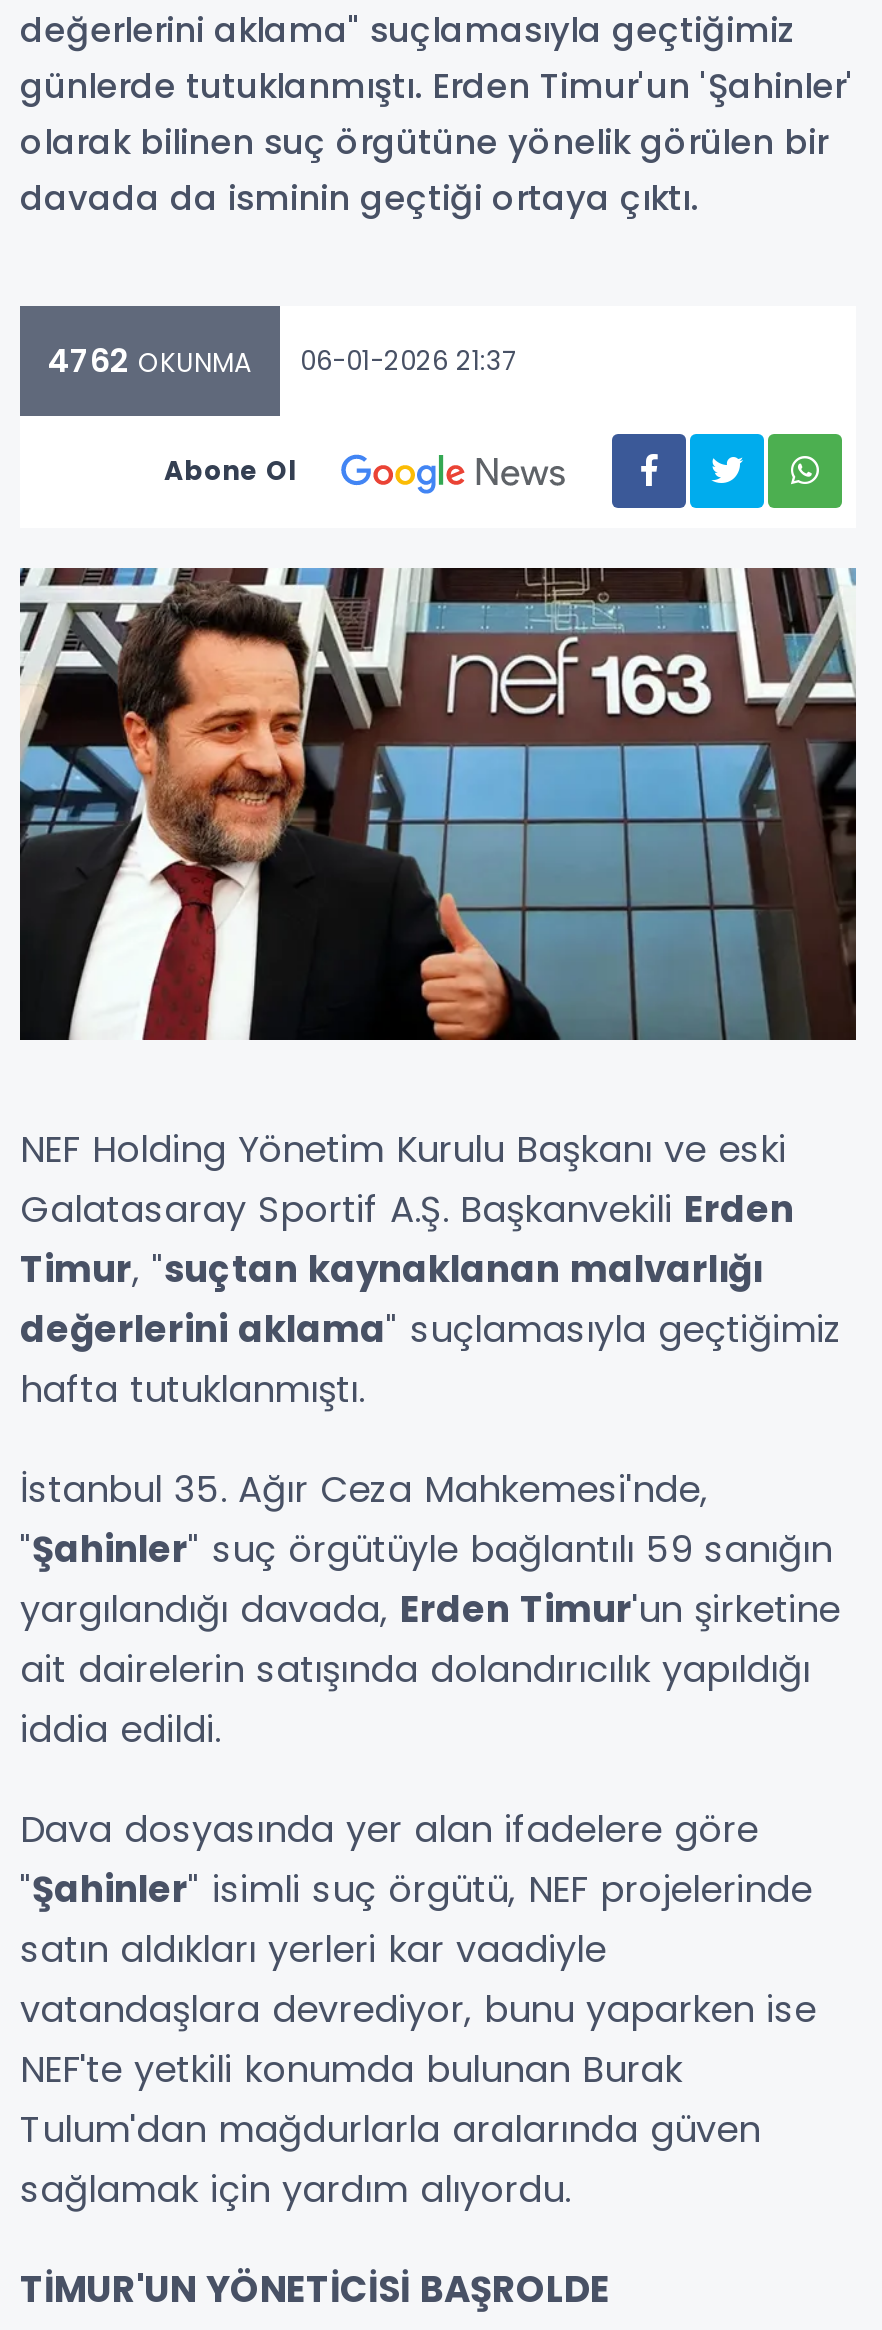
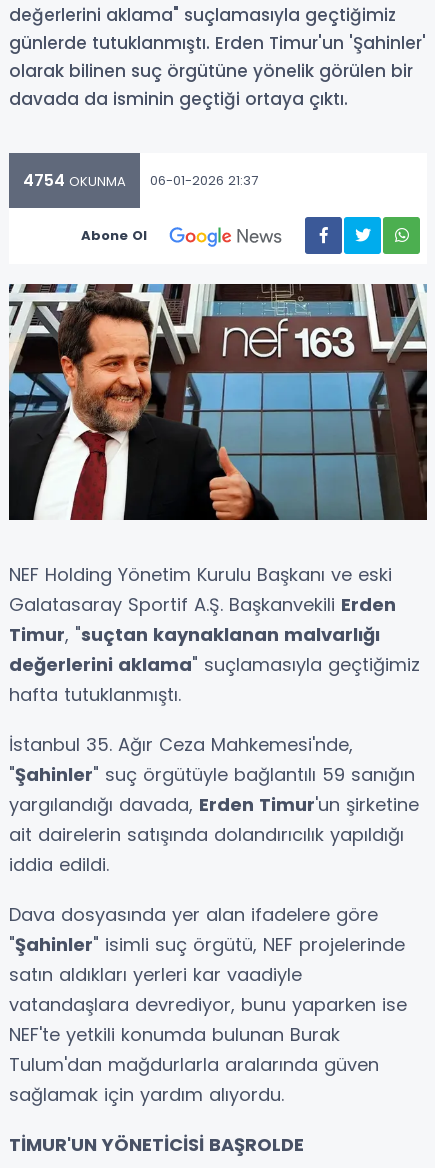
[48,339,516,385] 4762 OKUNMA 06-01-2026 21:37 -> [23,169,258,192] 4754 OKUNMA 06-01-2026 21:37

